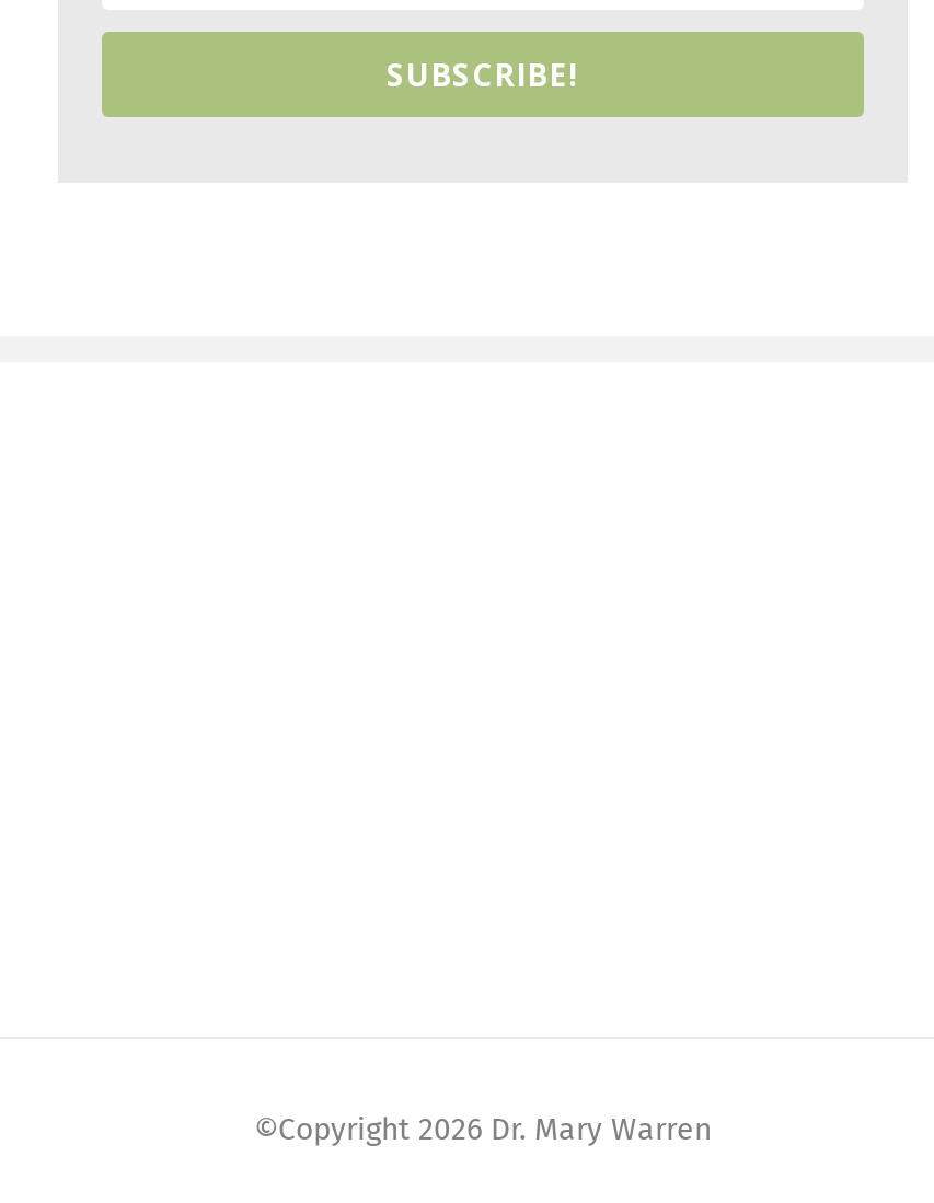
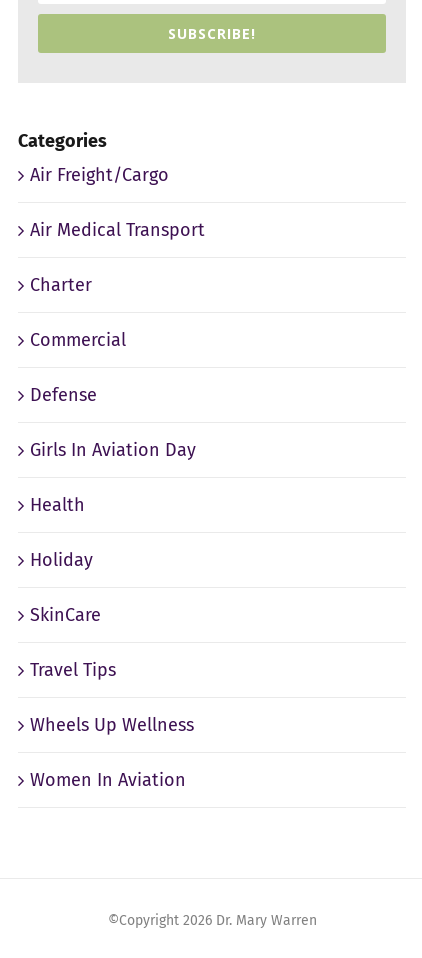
none -> [18,130,205,790] Categories | Air Freight/Cargo | Air Medical Transport | Charter | Commercial | Defense | Girls In Aviation Day | Health | Holiday | SkinCare | Travel Tips | Wheels Up Wellness | Women In Aviation

